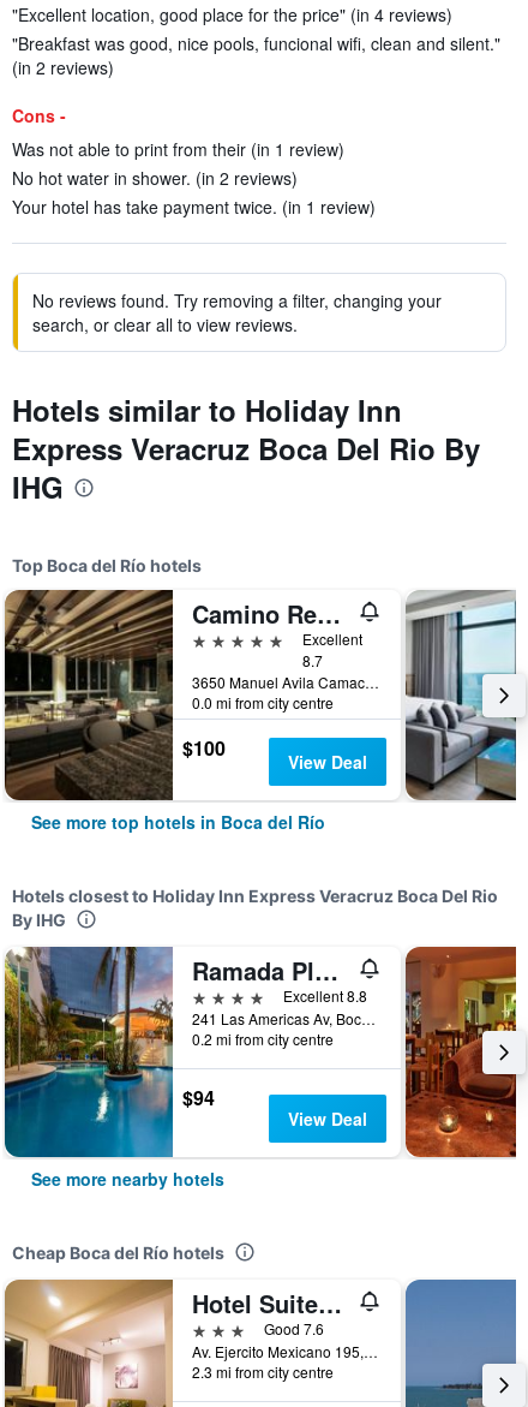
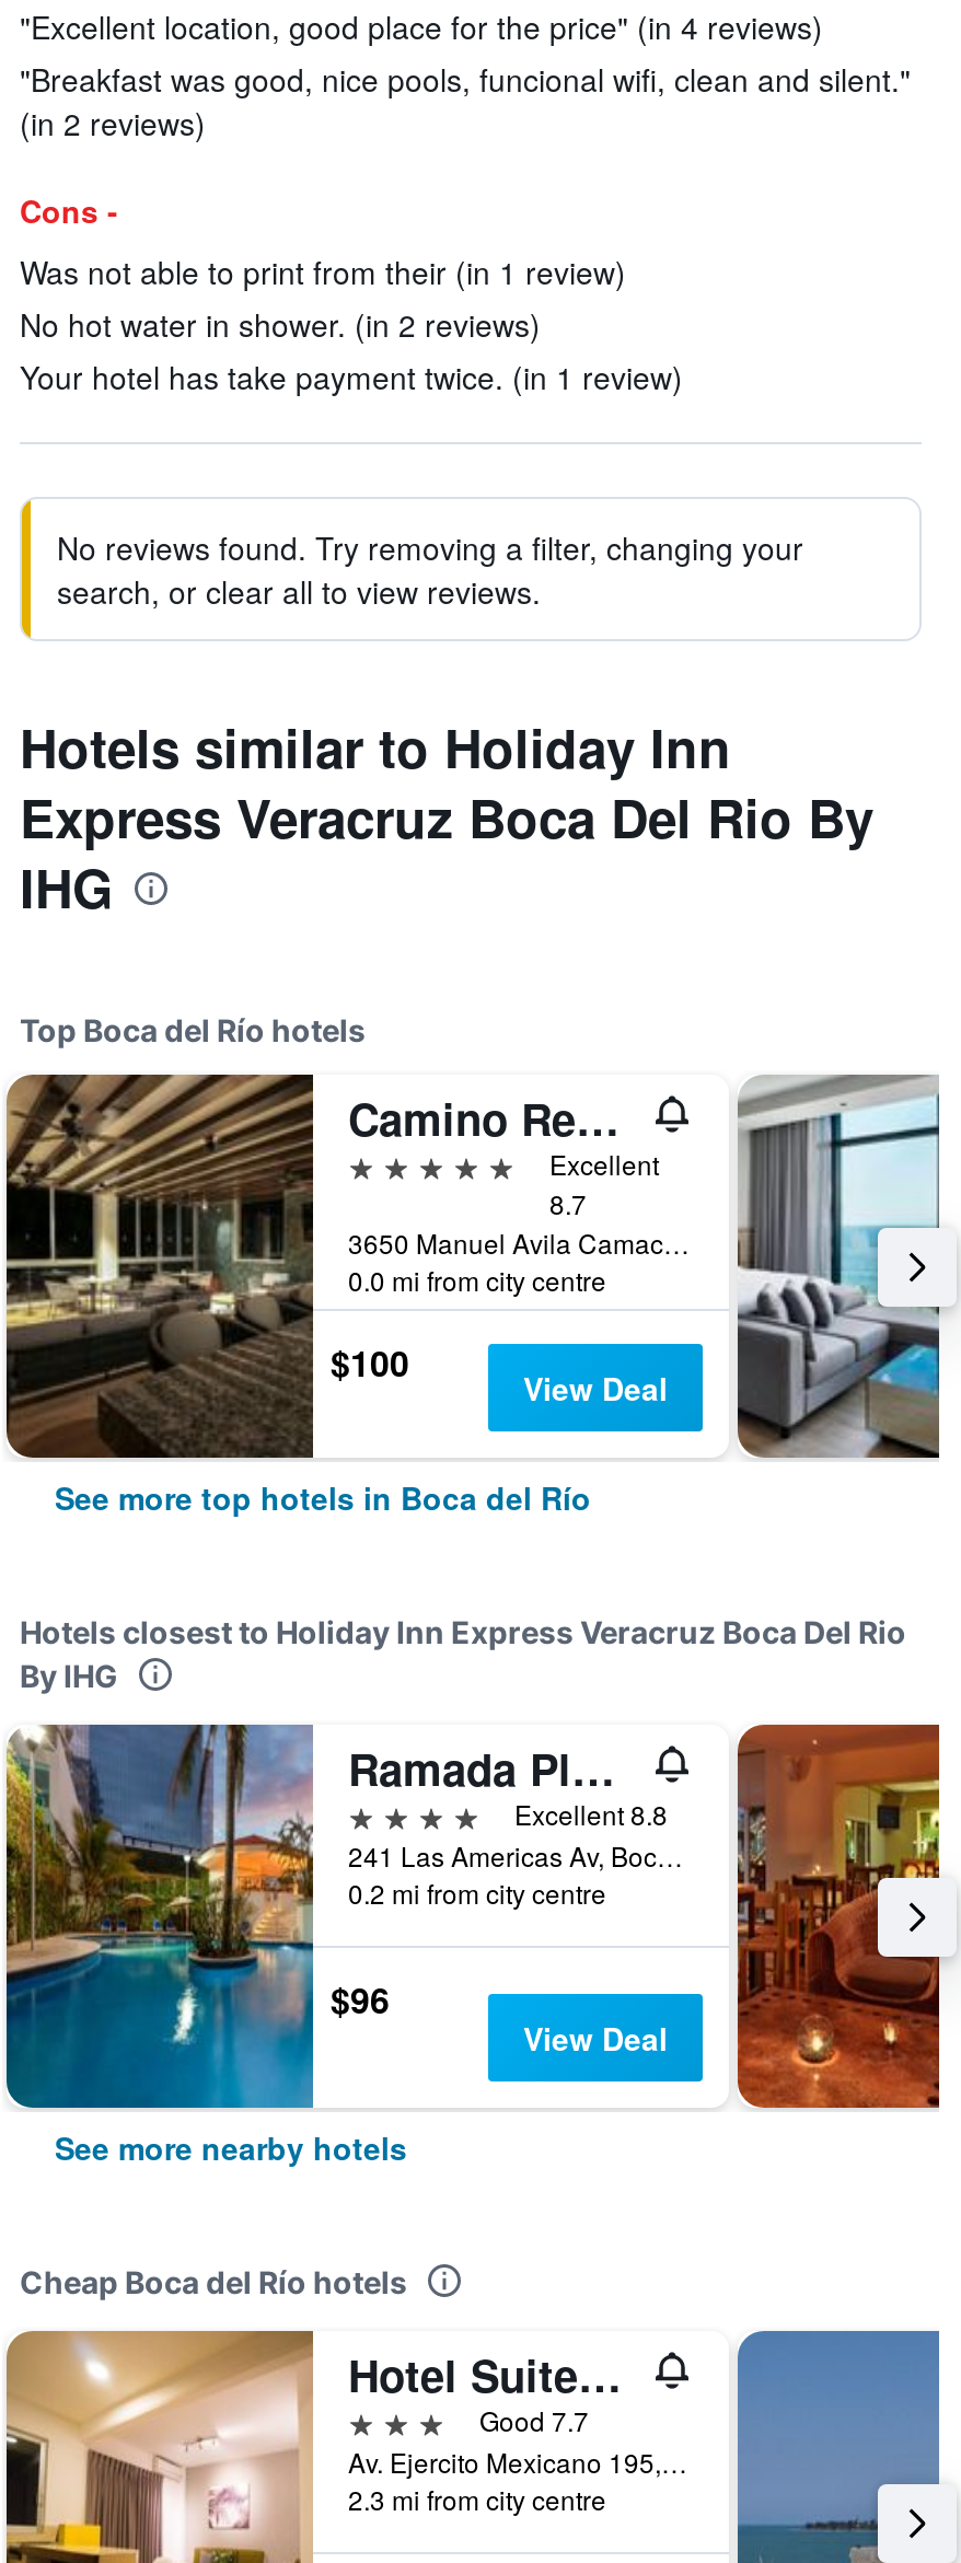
[182,1084,215,1112] $94 -> [331,1975,390,2025] $96
[264,1318,324,1339] Good 7.6 -> [479,2401,589,2438] Good 7.7

